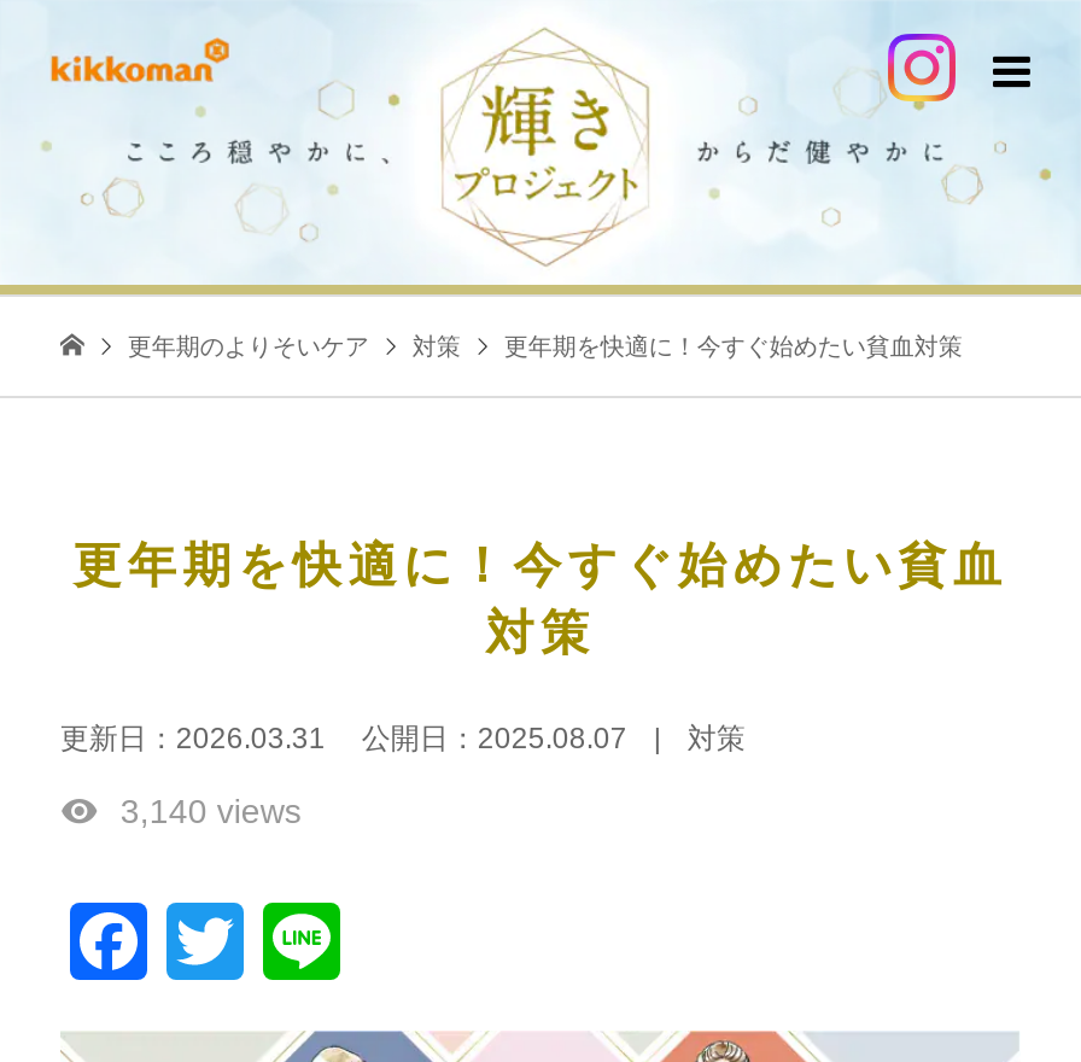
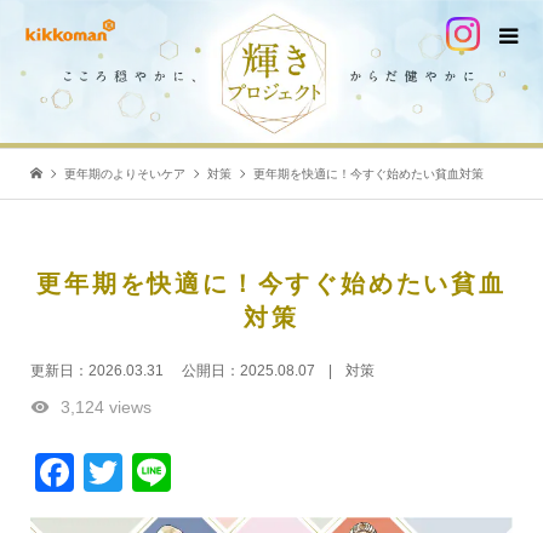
[111,791,301,830] 3,140 views -> [56,397,151,416] 3,124 views

